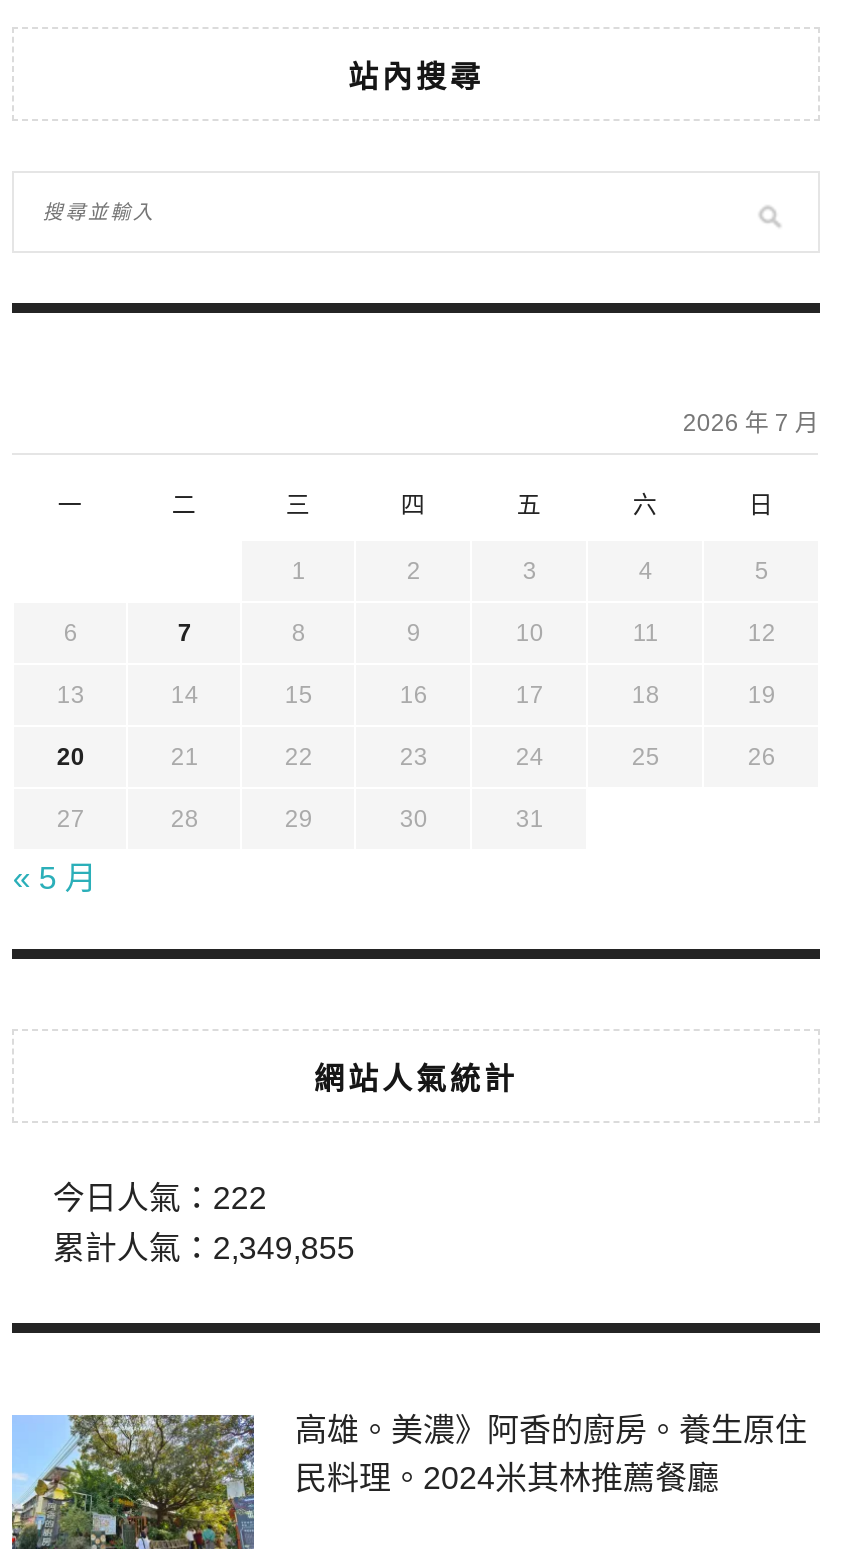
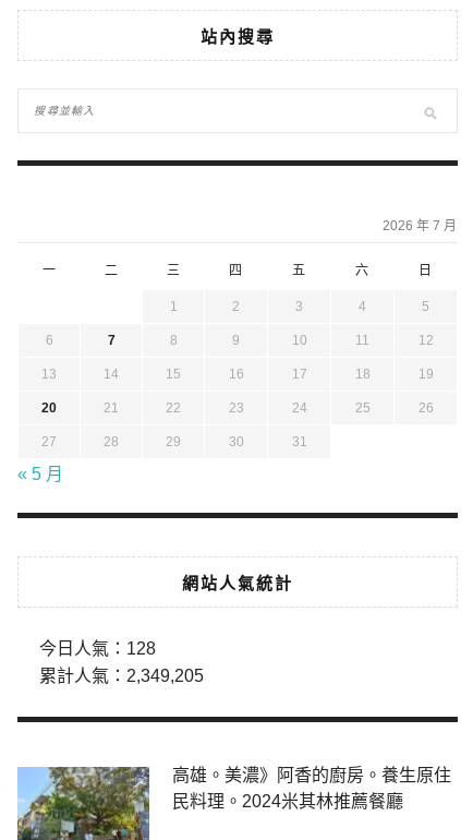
[53,1181,267,1215] 今日人氣：222 -> [40,639,156,658] 今日人氣：128
[53,1231,355,1265] 累計人氣：2,349,855 -> [40,667,204,685] 累計人氣：2,349,205

